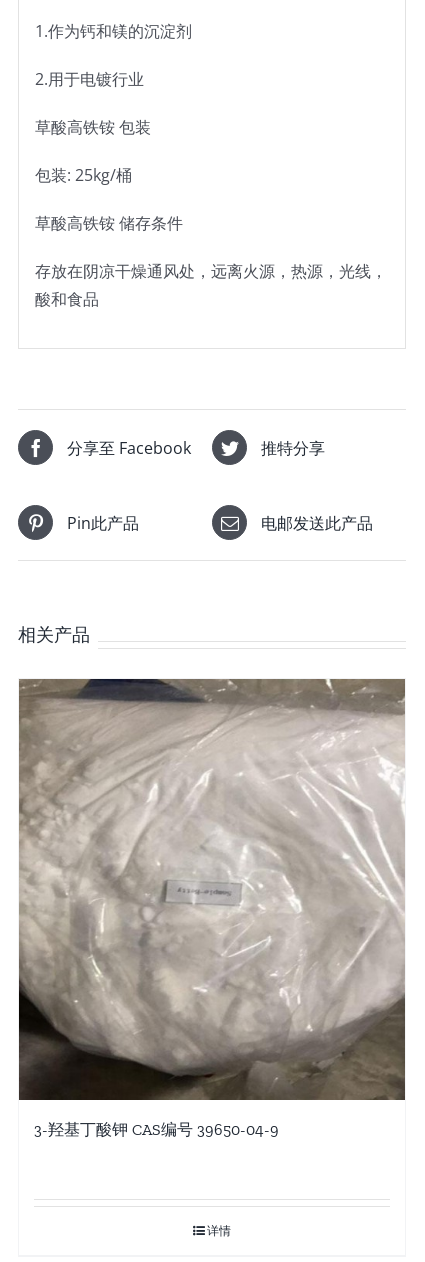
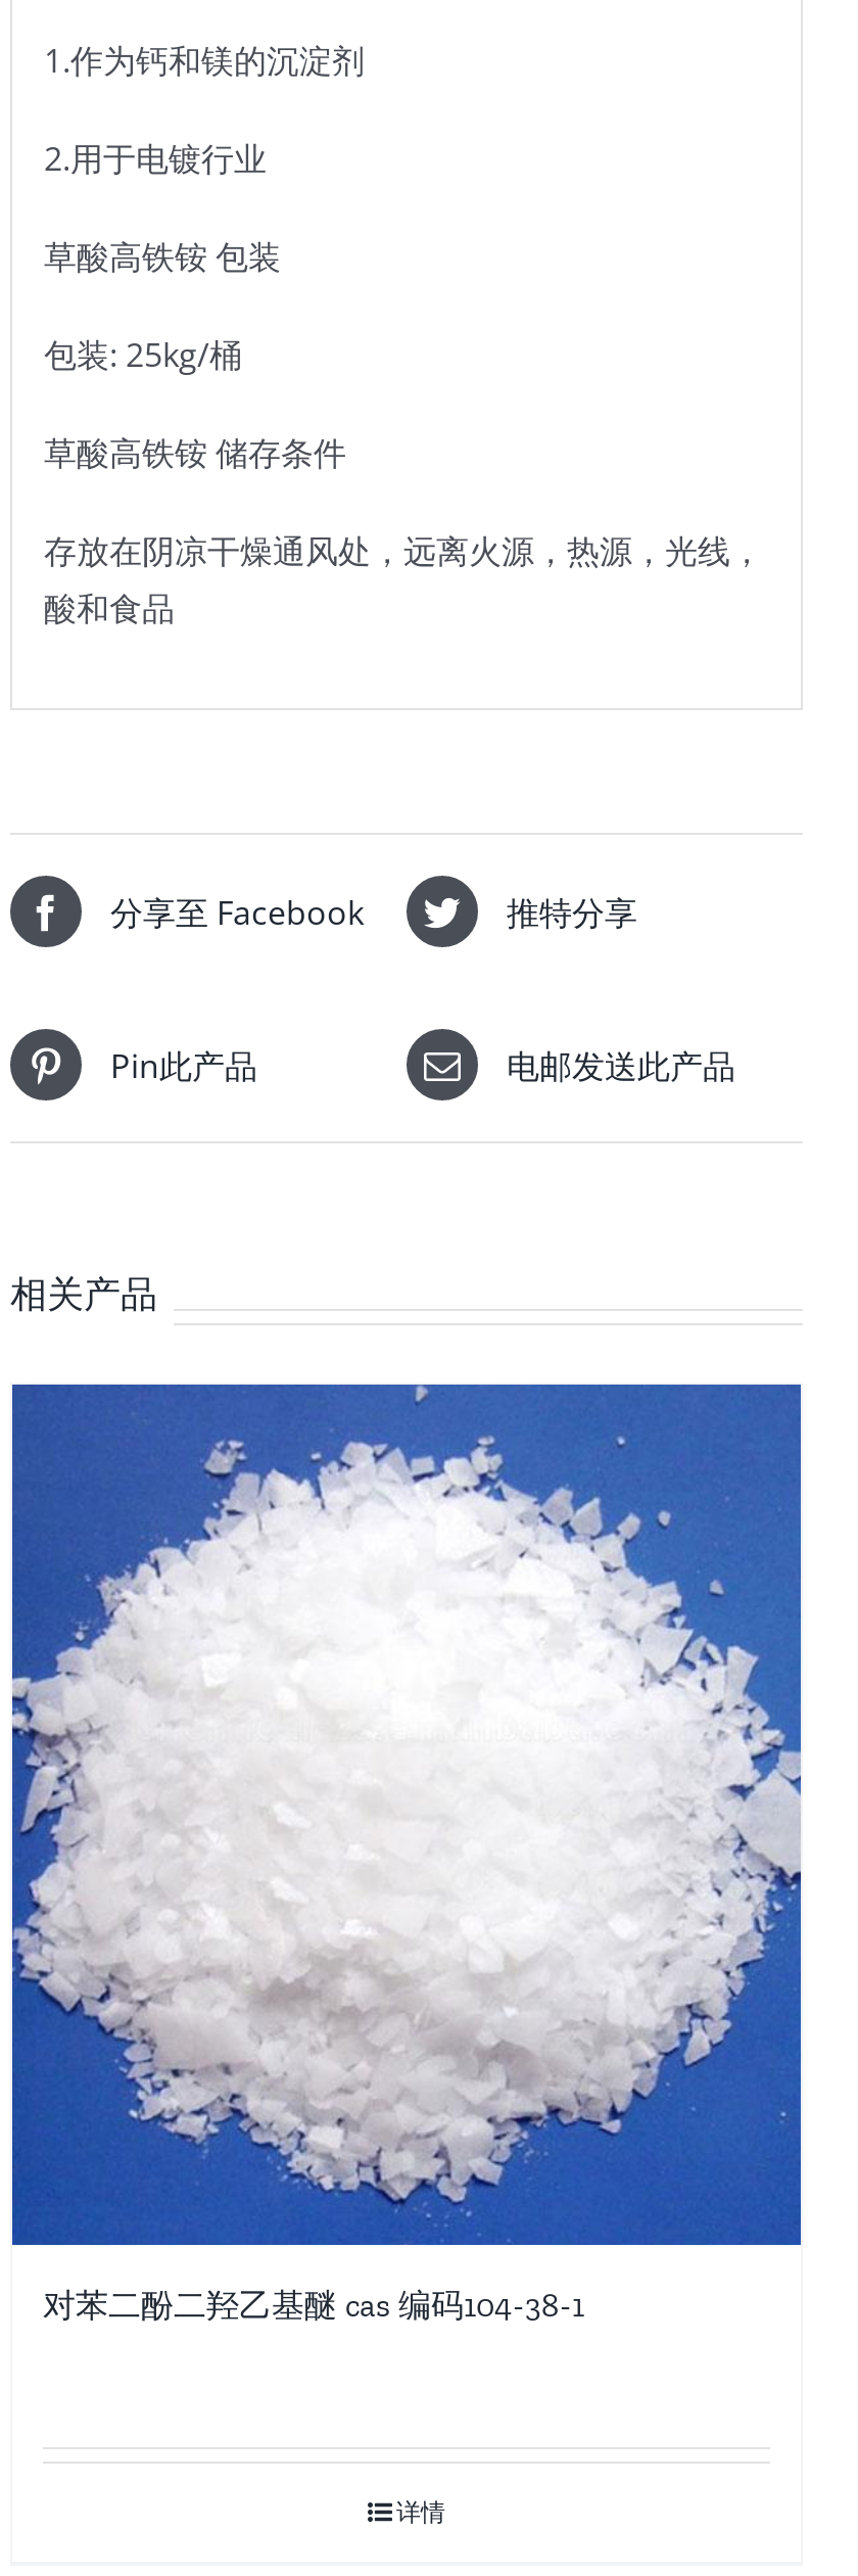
[18,678,406,1138] [image] | 3-羟基丁酸钾 CAS编号 39650-04-9 -> [10,1383,803,2324] [image] | 对苯二酚二羟乙基醚 cas 编码104-38-1

